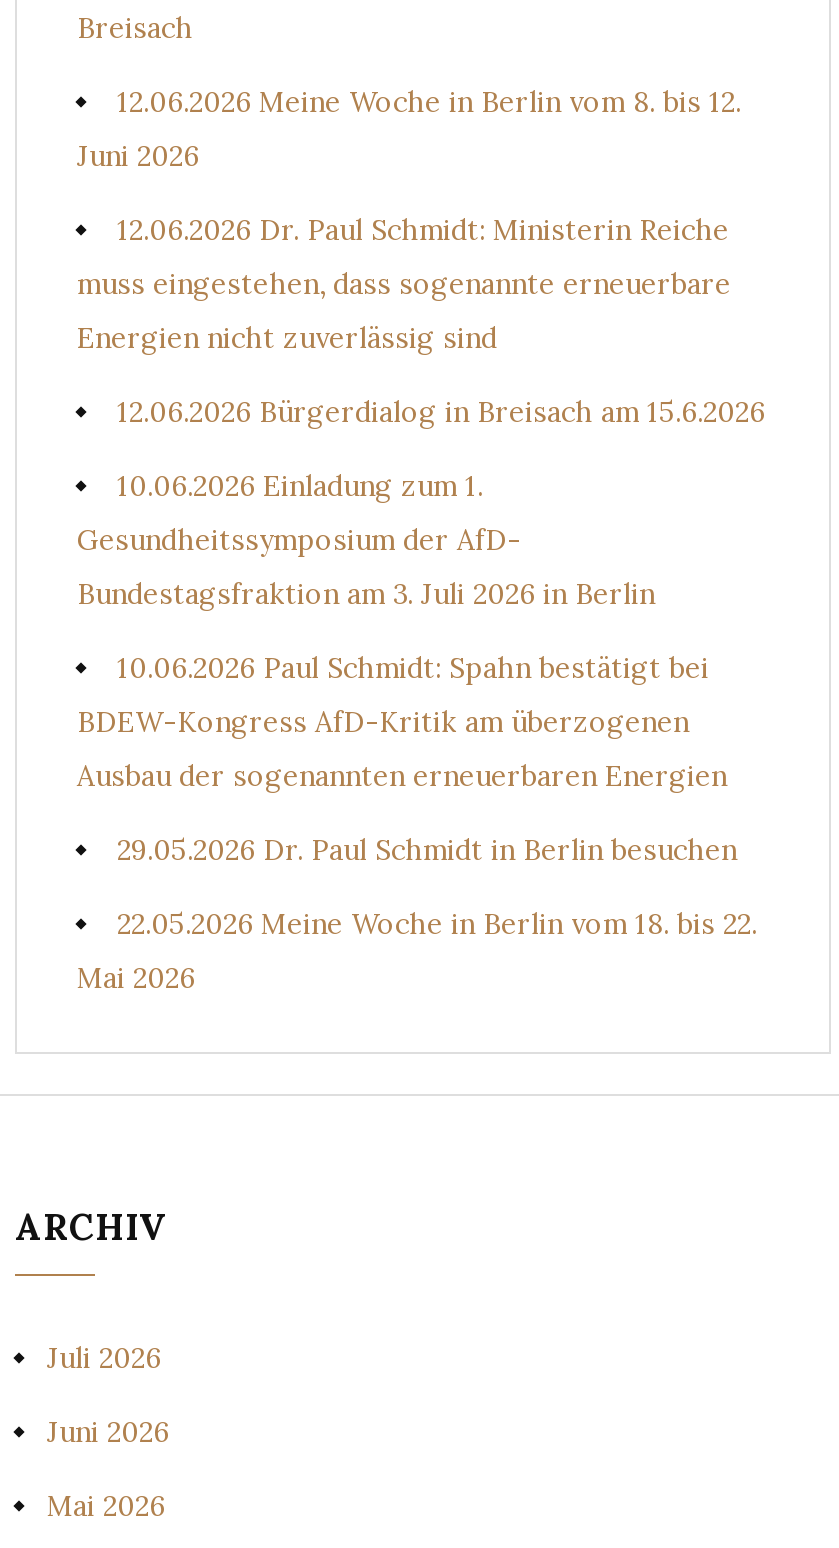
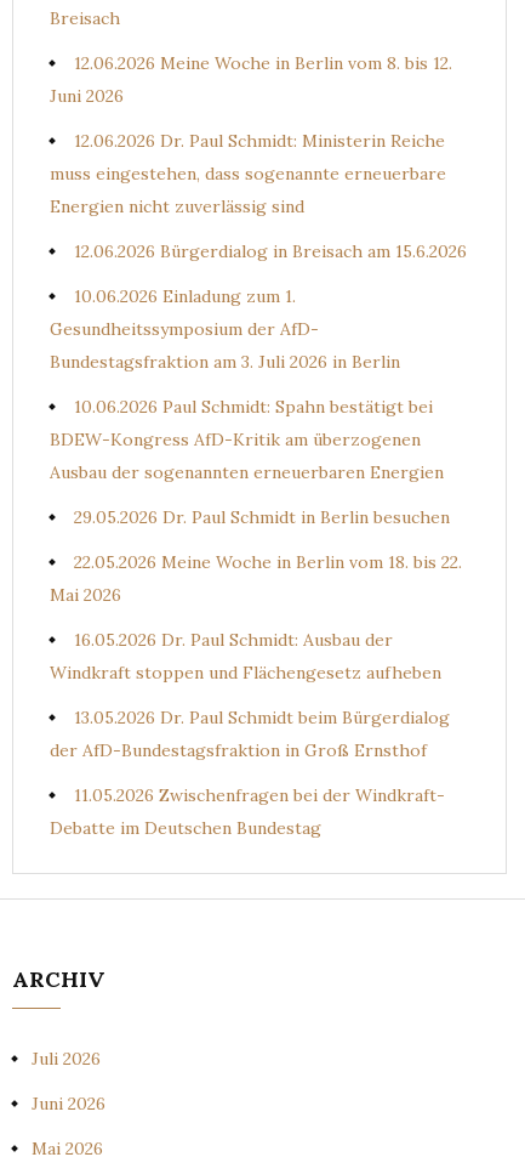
none -> [50,629,450,839] 16.05.2026 Dr. Paul Schmidt: Ausbau der | Windkraft stoppen und Flächengesetz aufheben | 13.05.2026 Dr. Paul Schmidt beim Bürgerdialog | der AfD-Bundestagsfraktion in Groß Ernsthof | 11.05.2026 Zwischenfragen bei der Windkraft- | Debatte im Deutschen Bundestag

